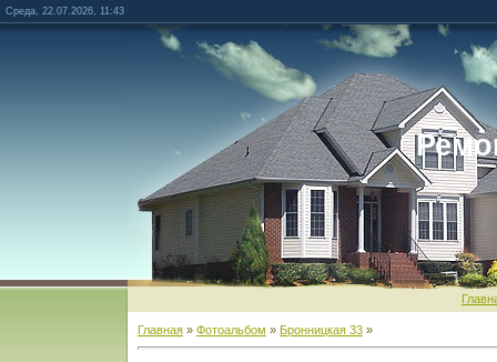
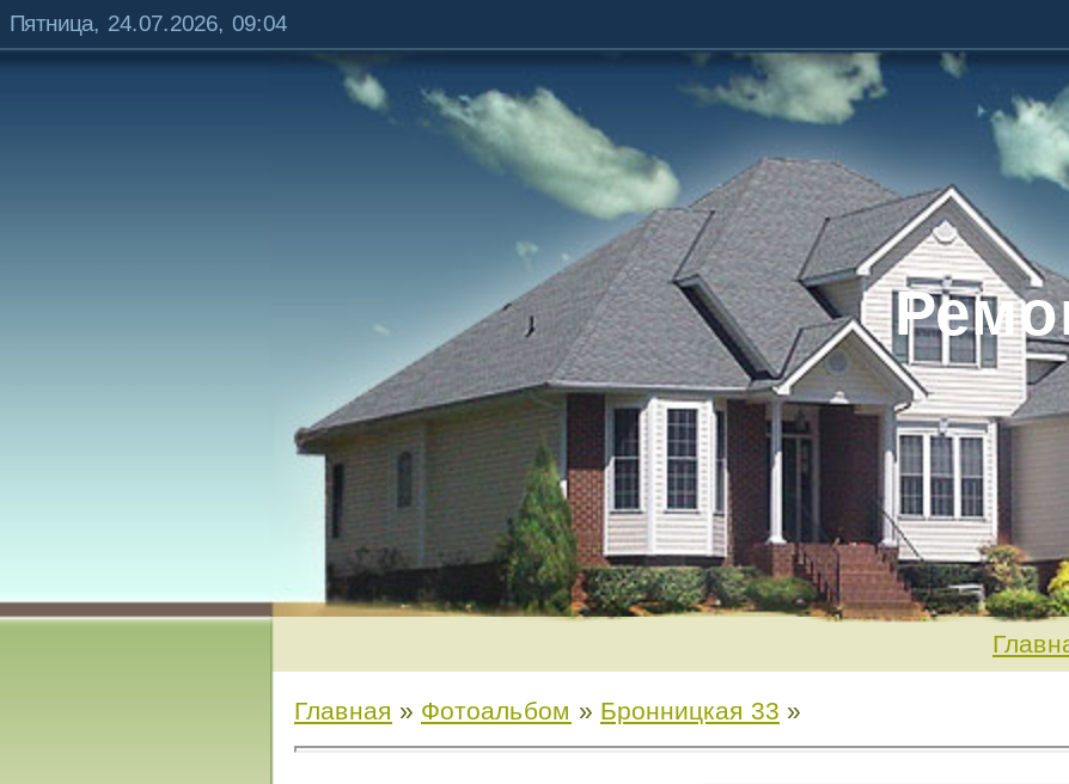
[6,6,124,17] Среда, 22.07.2026, 11:43 -> [10,12,287,36] Пятница, 24.07.2026, 09:04

